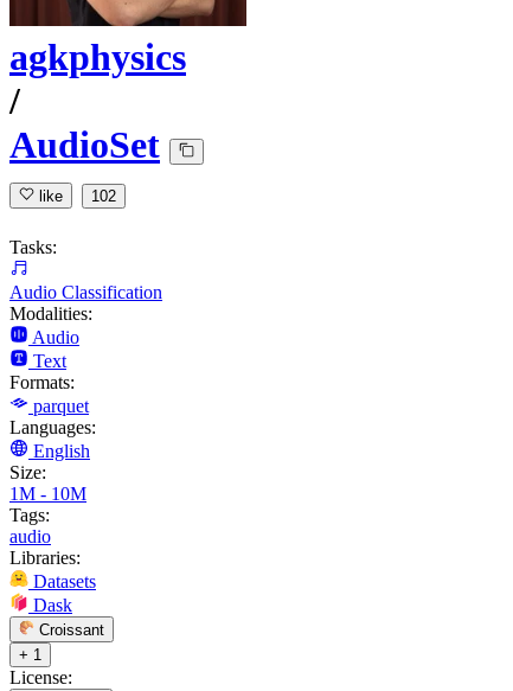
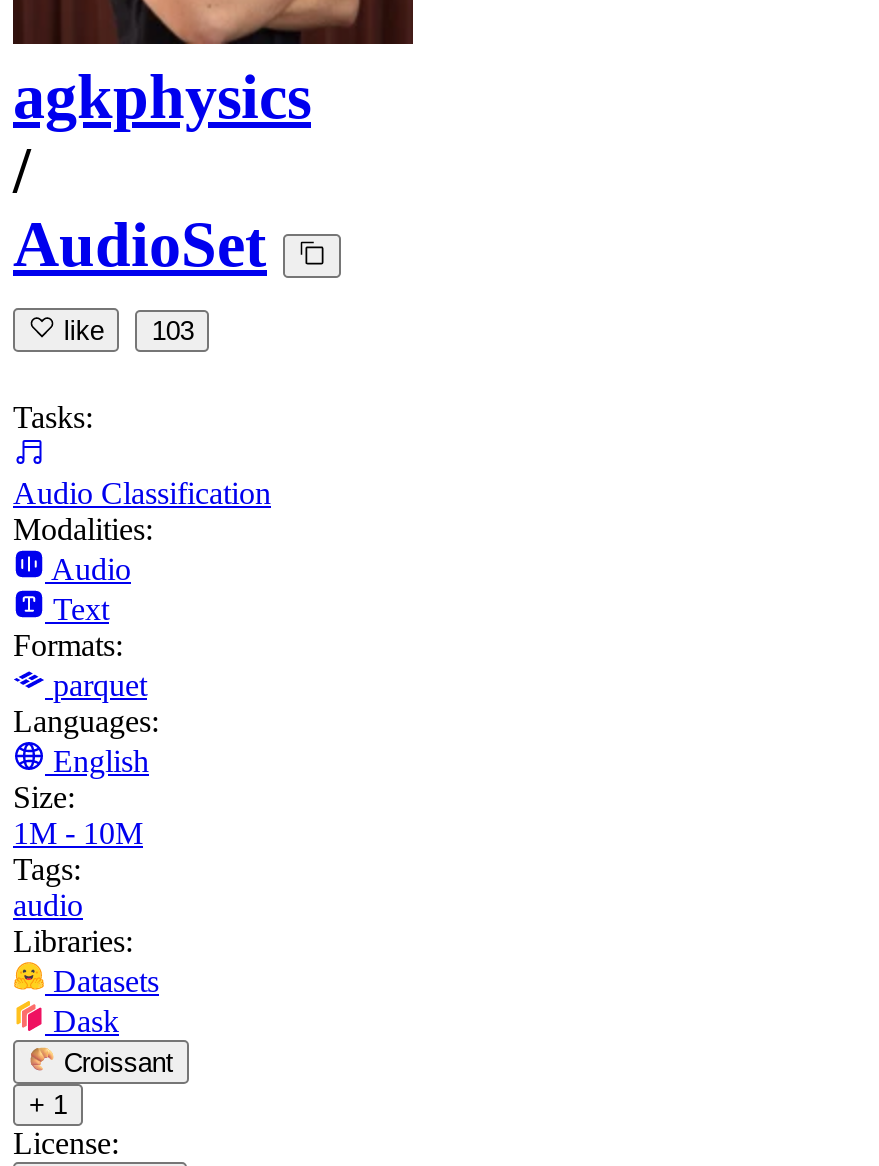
[39,187,116,205] like 102 -> [64,316,194,346] like 103

